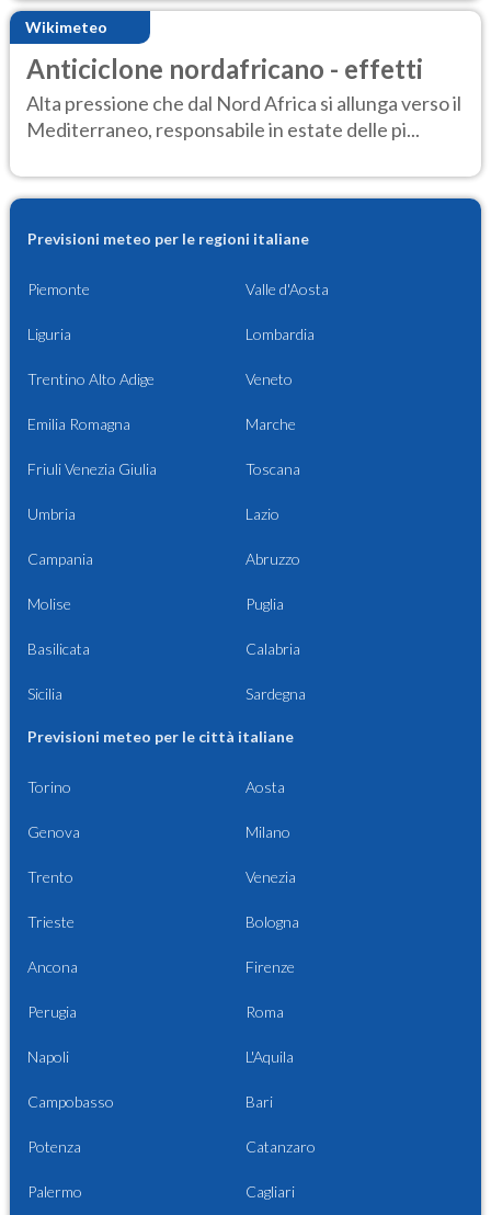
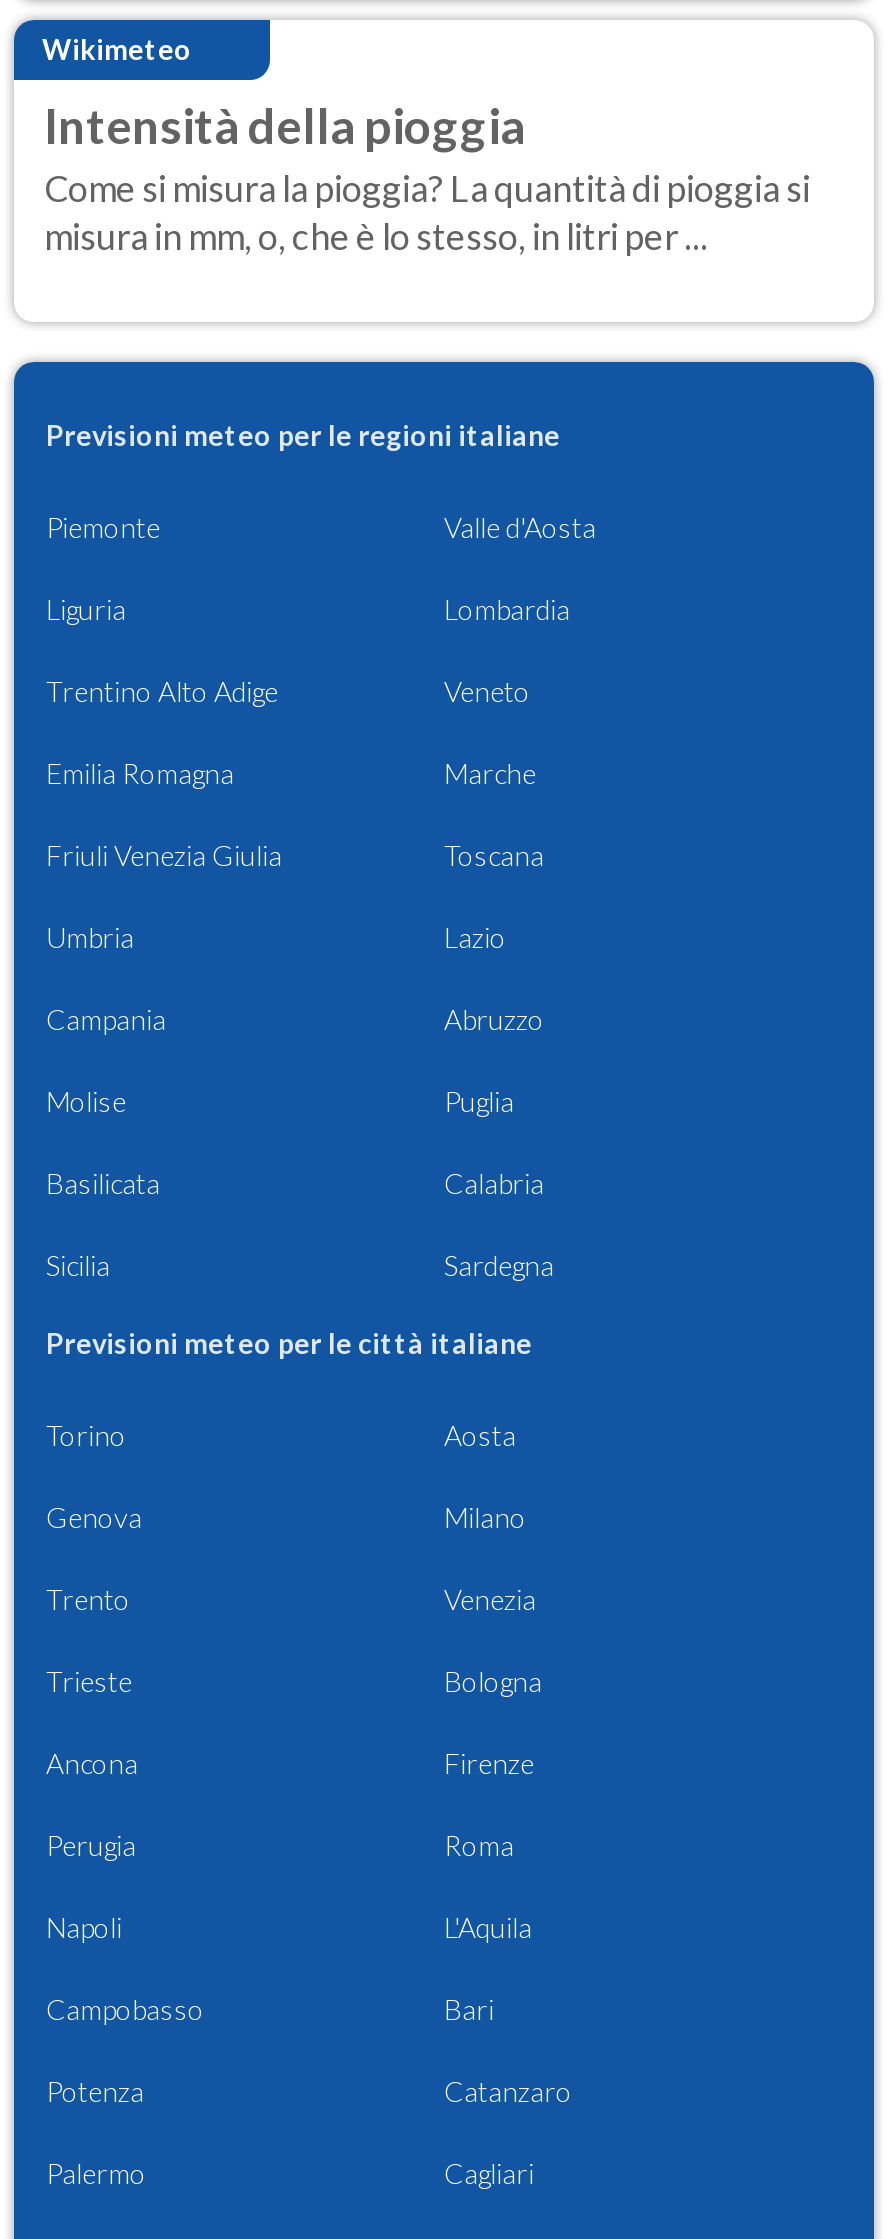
[26,52,461,142] Anticiclone nordafricano - effetti | Alta pressione che dal Nord Africa si allunga verso il | Mediterraneo, responsabile in estate delle pi... -> [44,96,810,259] Intensità della pioggia | Come si misura la pioggia? La quantità di pioggia si | misura in mm, o, che è lo stesso, in litri per ...

